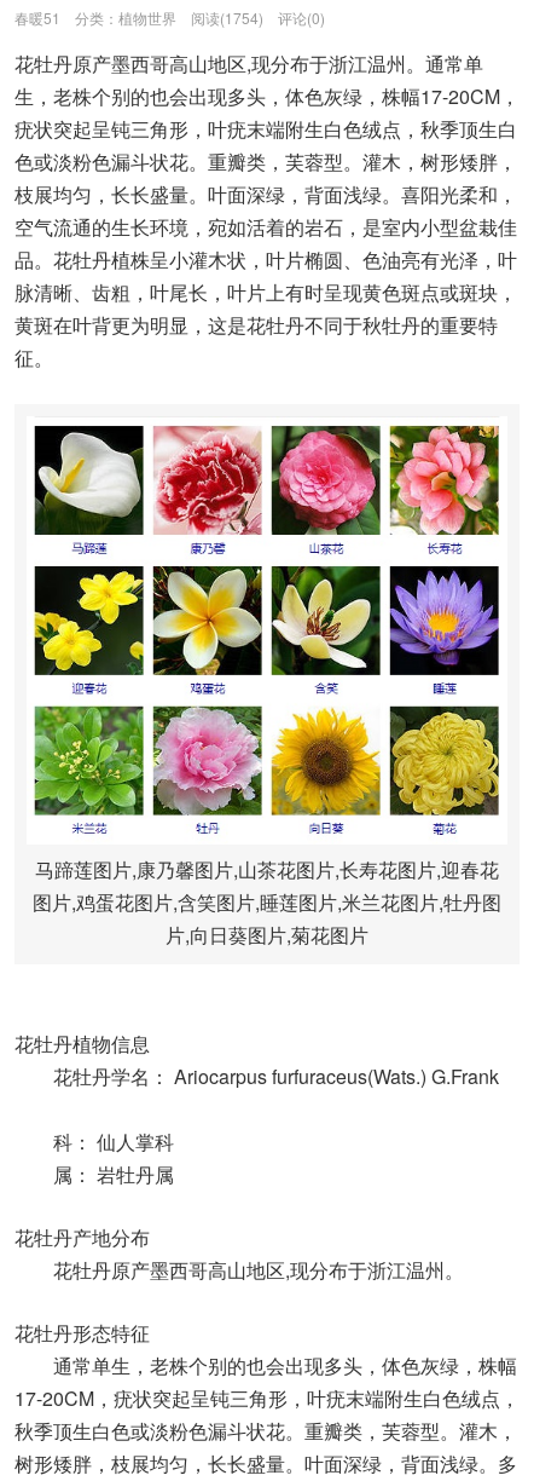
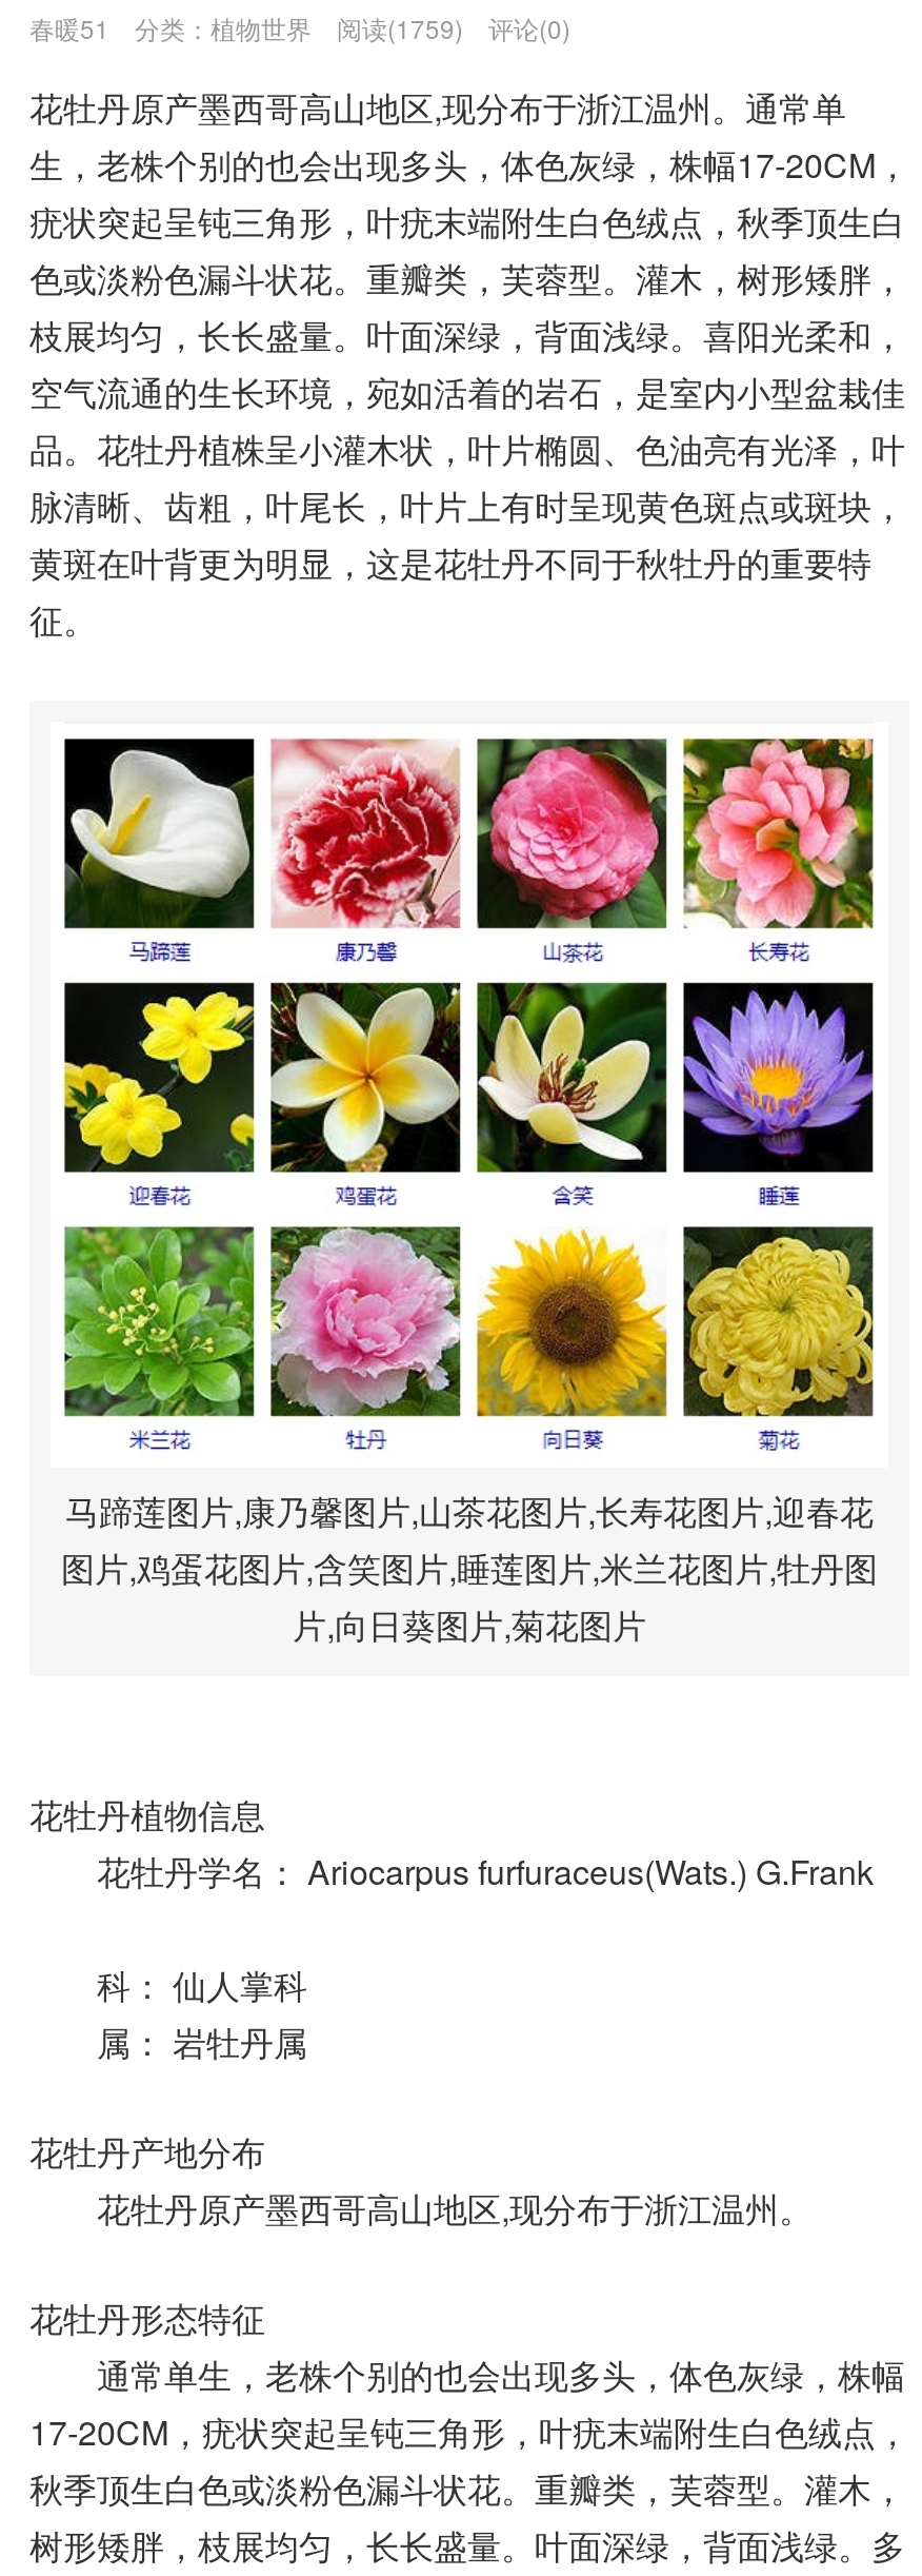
[14,7,325,28] 春暖51 分类：植物世界 阅读(1754) 评论(0) -> [29,9,570,45] 春暖51 分类：植物世界 阅读(1759) 评论(0)

